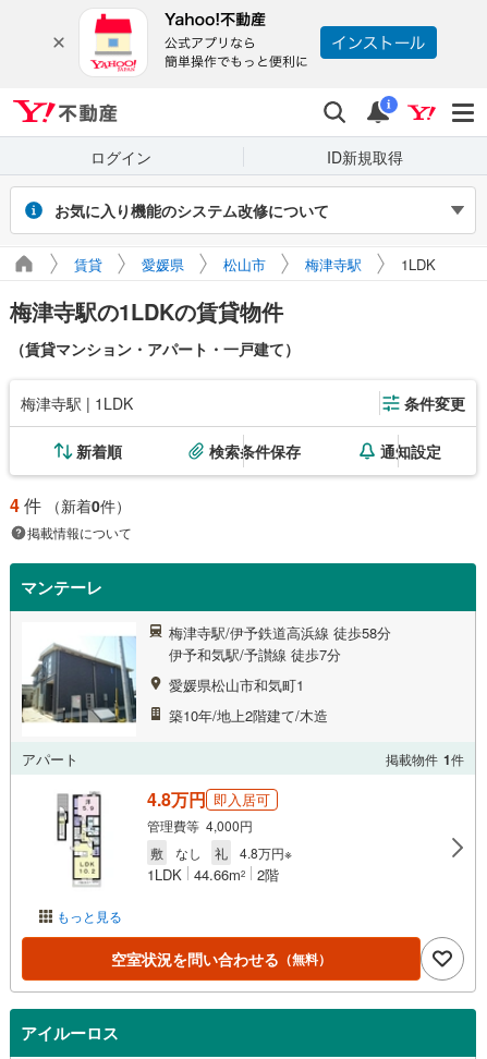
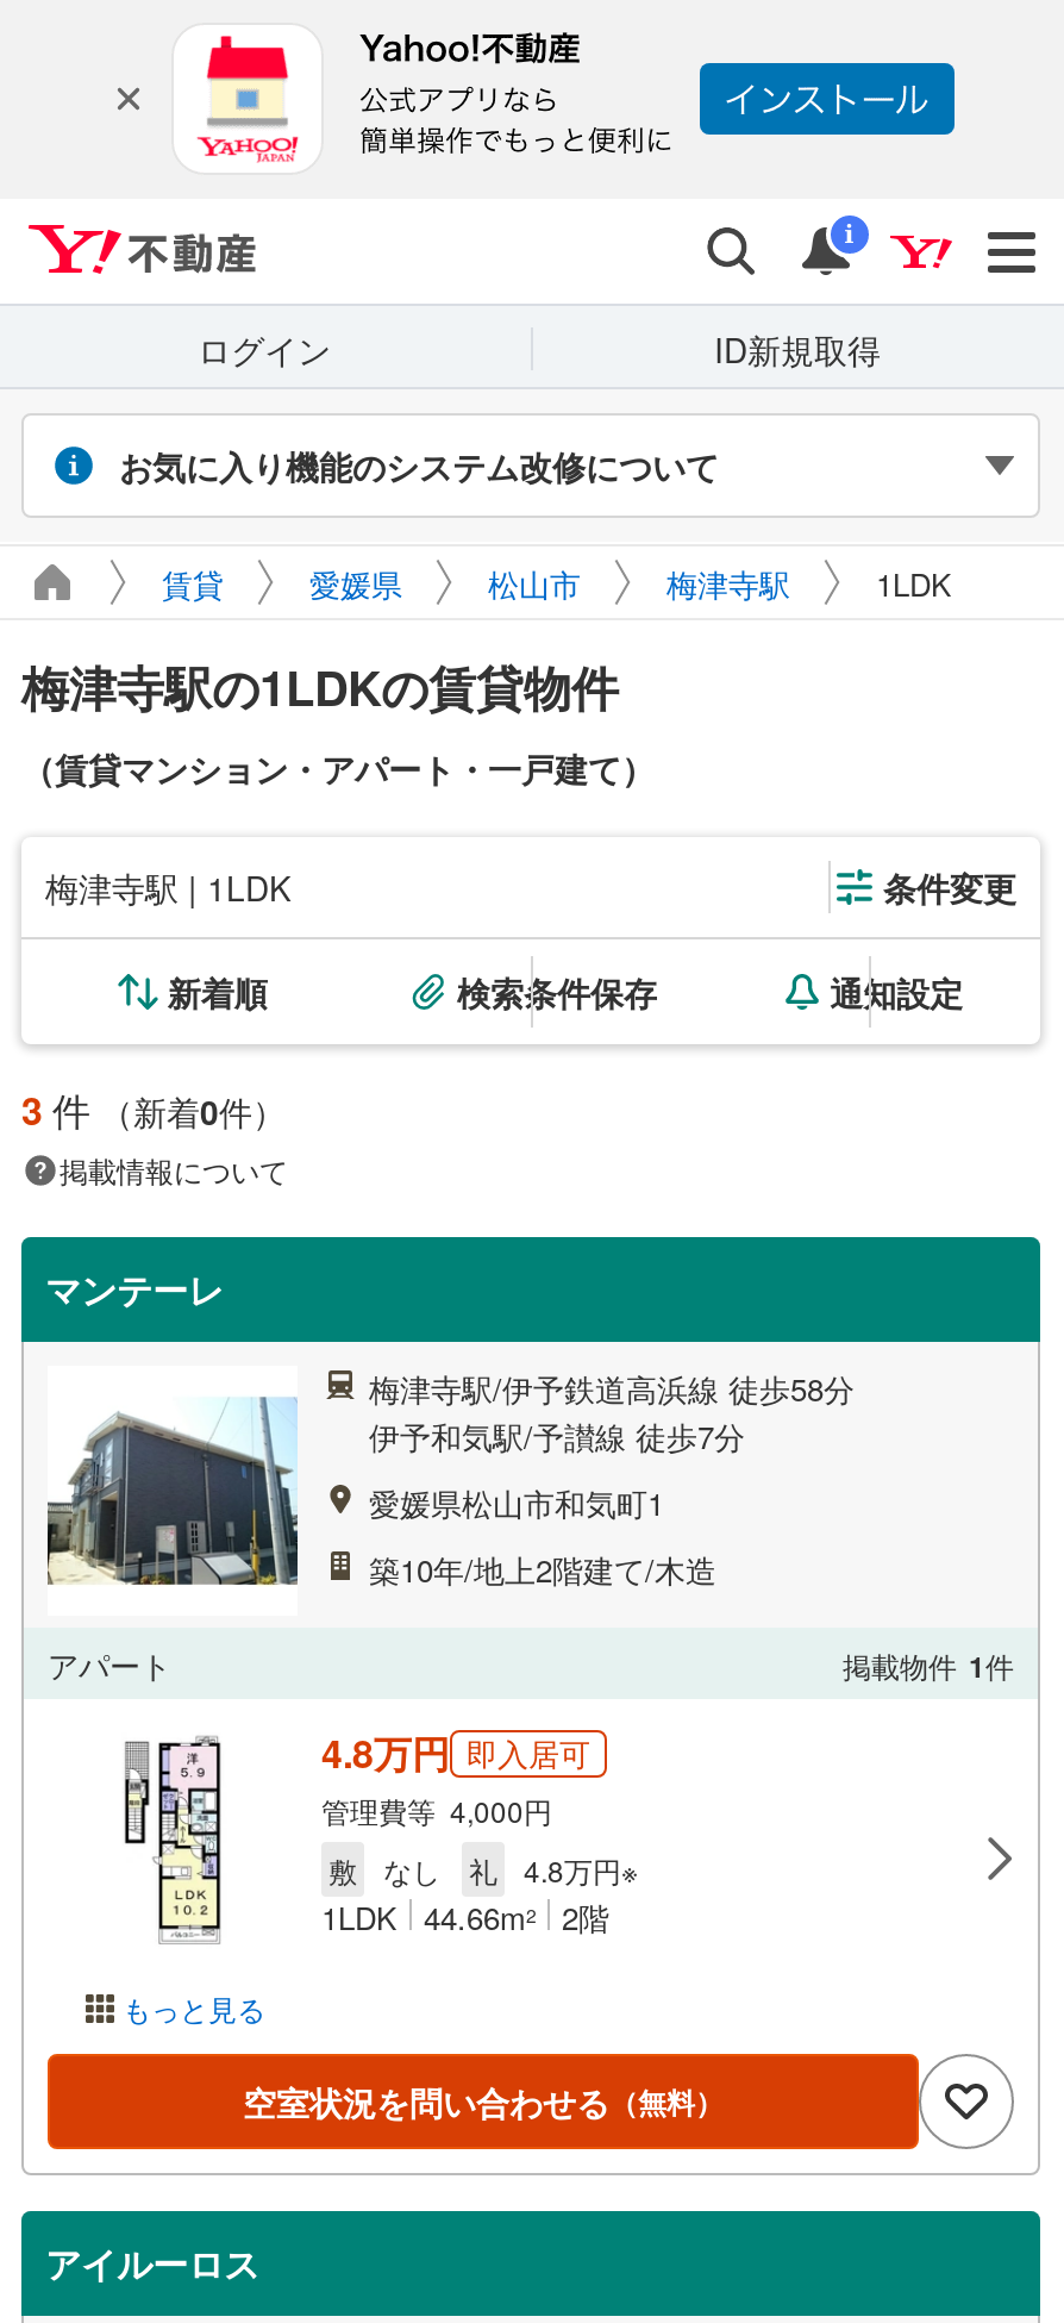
[10,492,131,518] 4件 （新着0件） -> [21,1082,286,1137] 3件 （新着0件）

